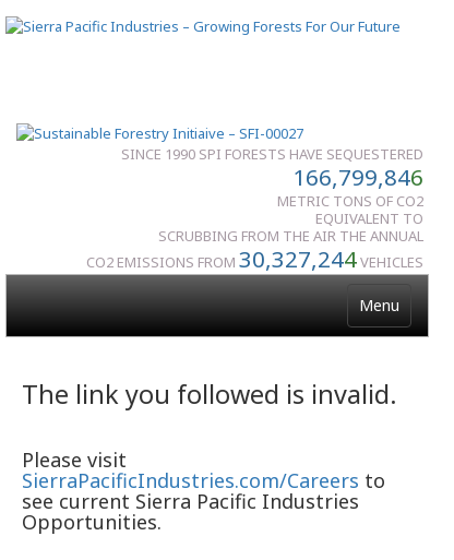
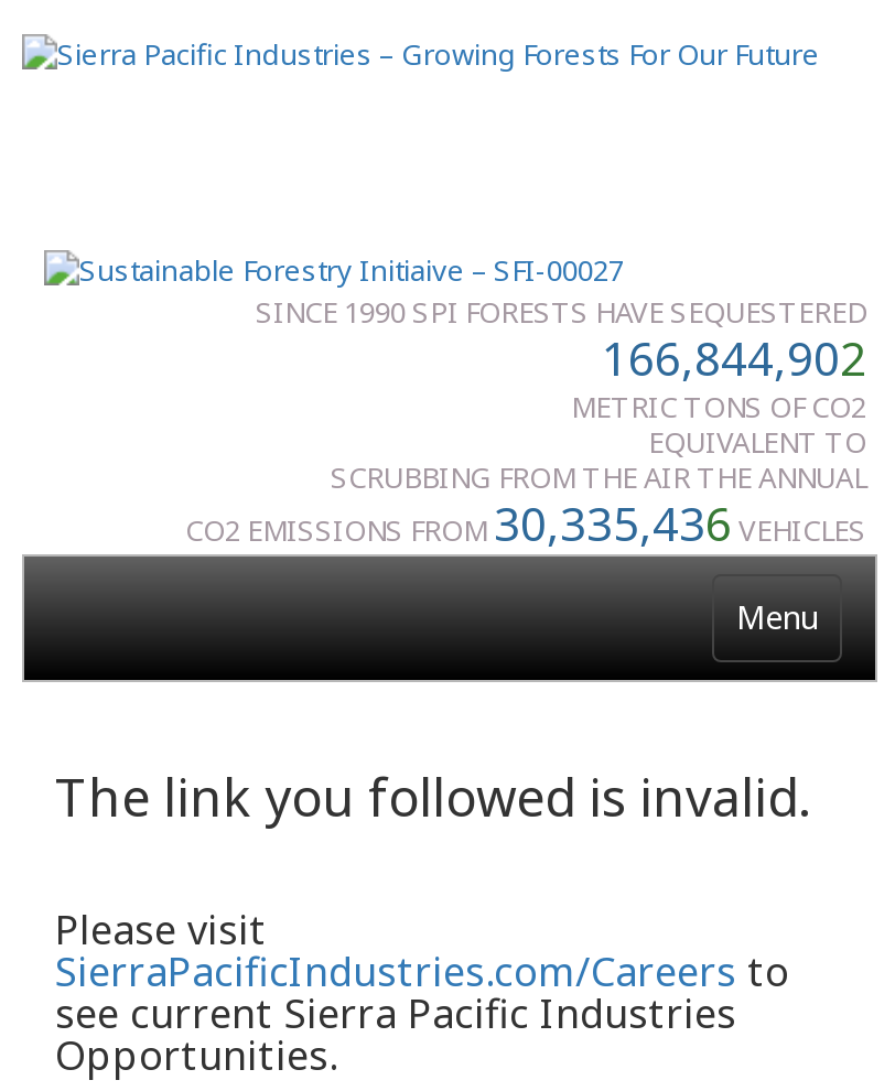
[292,162,423,192] 166,799,846 -> [602,327,866,389] 166,844,902
[86,243,423,274] CO2 EMISSIONS FROM30,327,244VEHICLES -> [185,493,866,554] CO2 EMISSIONS FROM30,335,436VEHICLES

